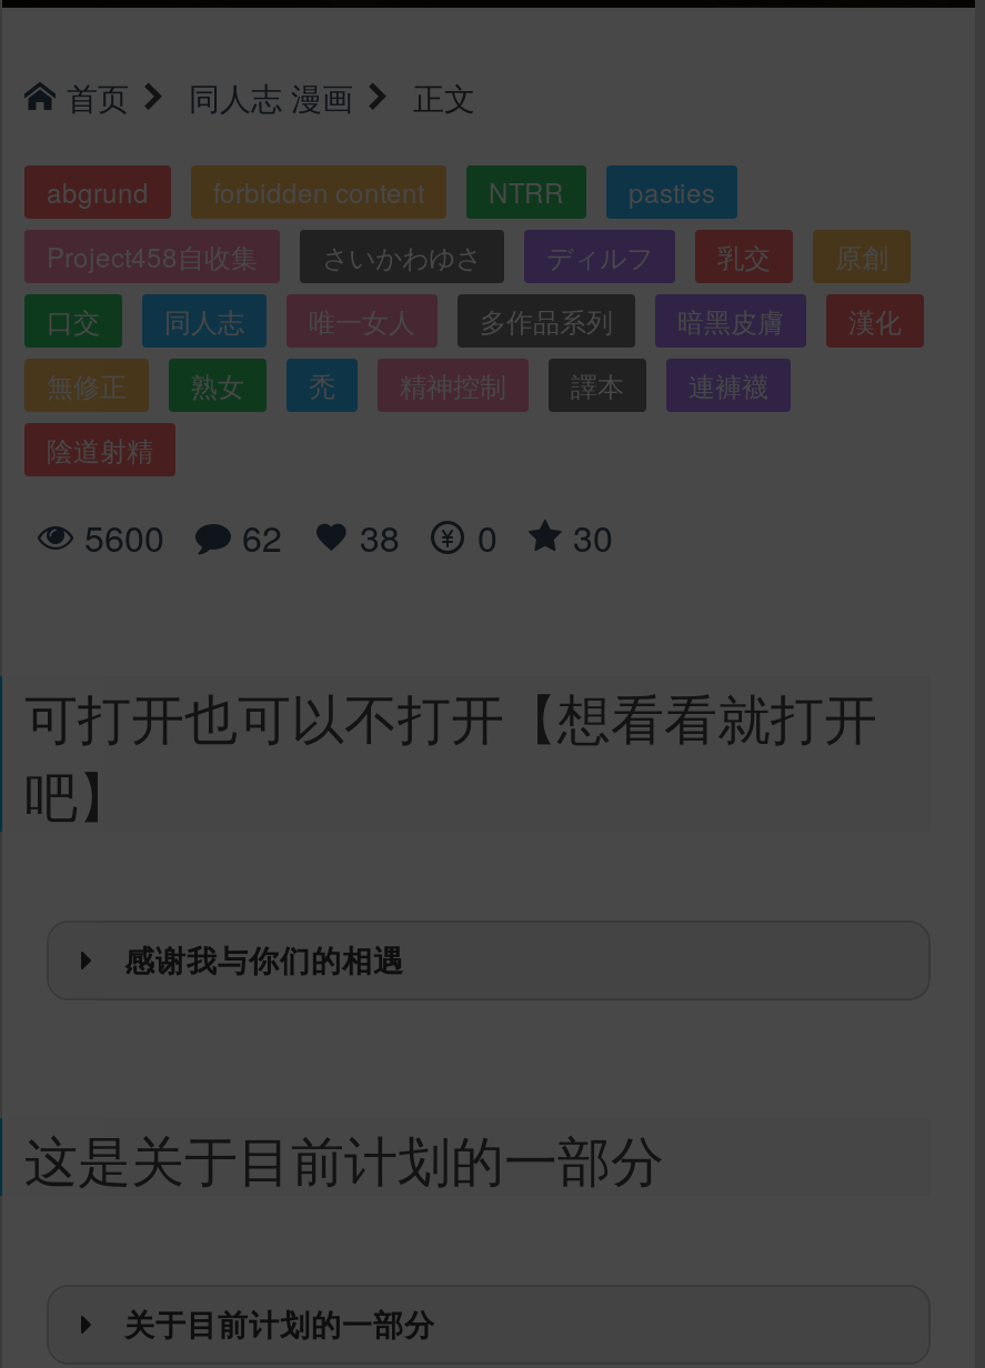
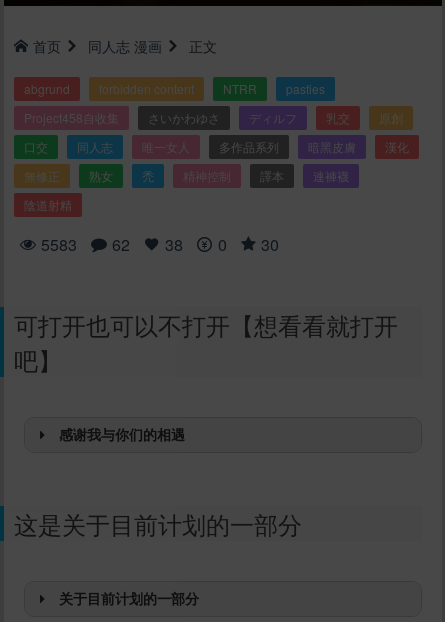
[84,512,613,563] 5600 62 38 0 30 -> [41,233,279,256] 5583 62 38 0 30

